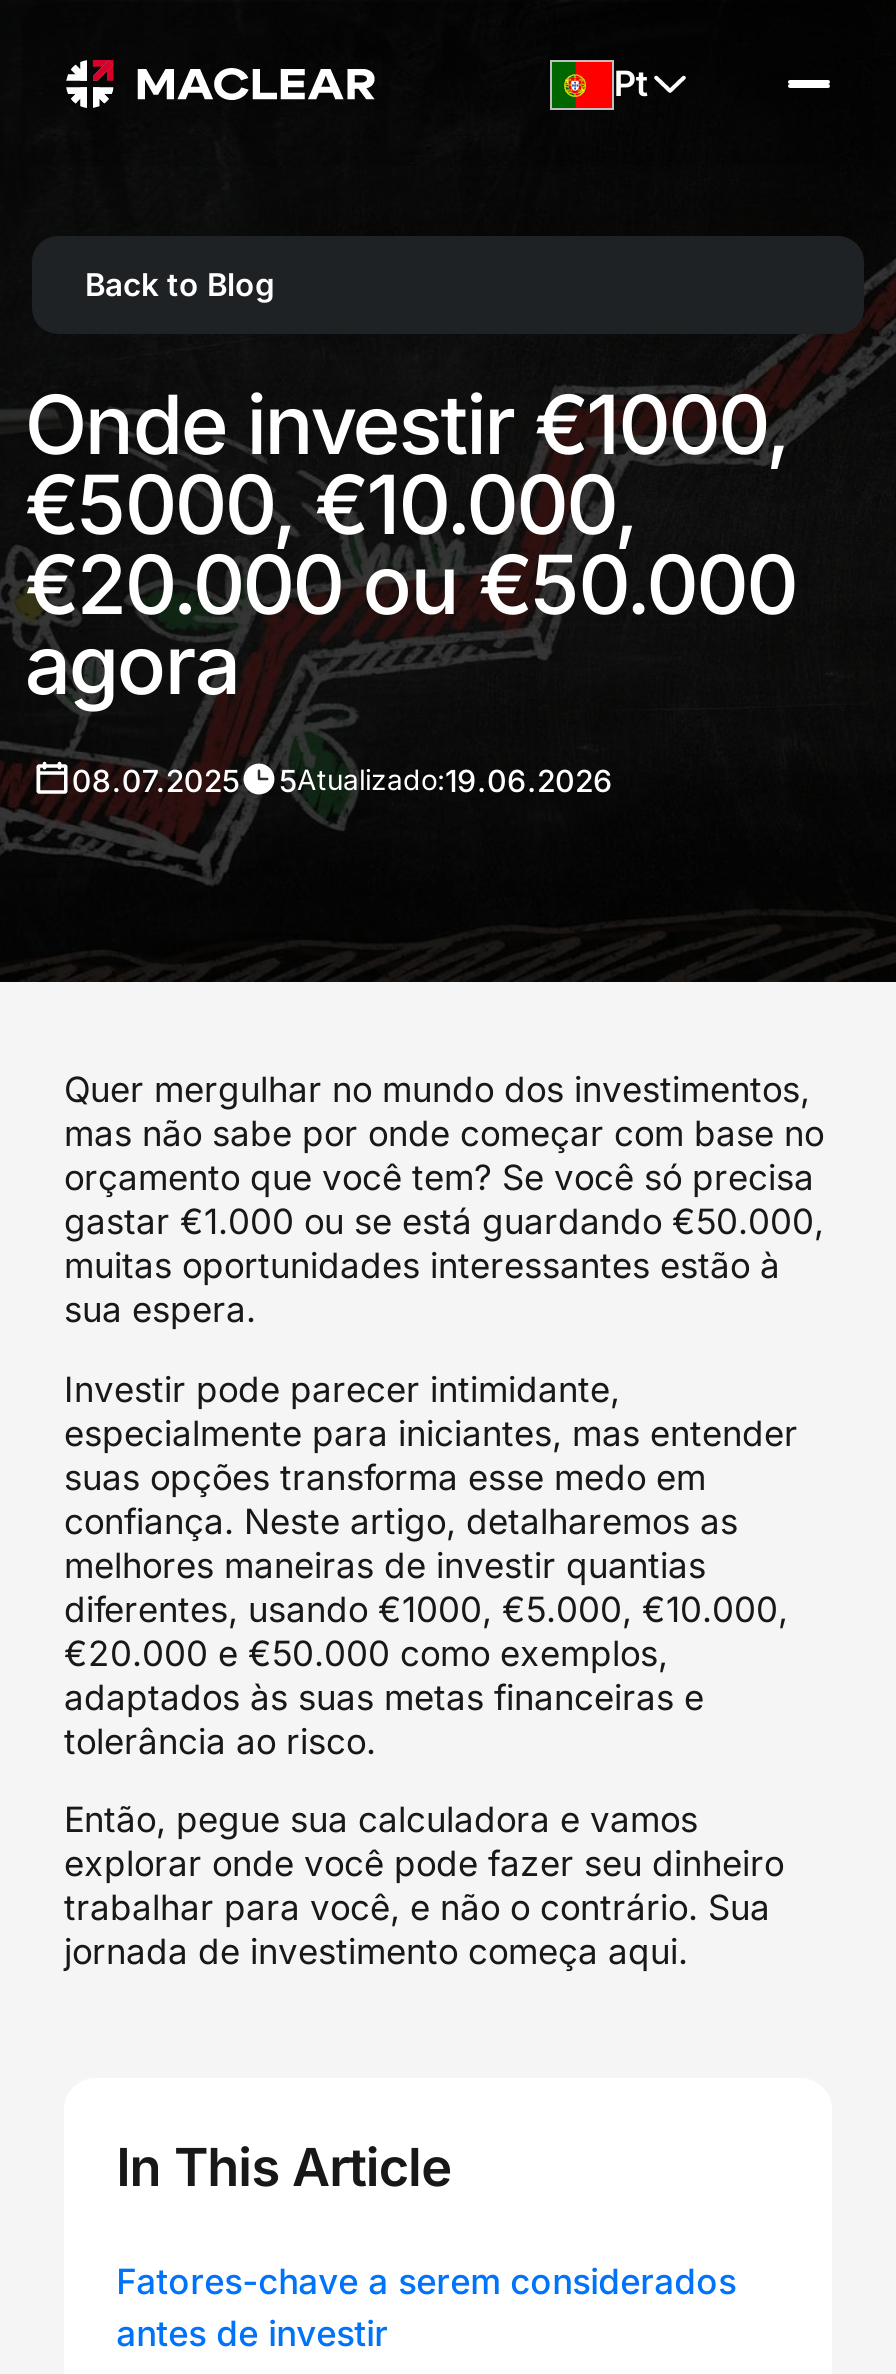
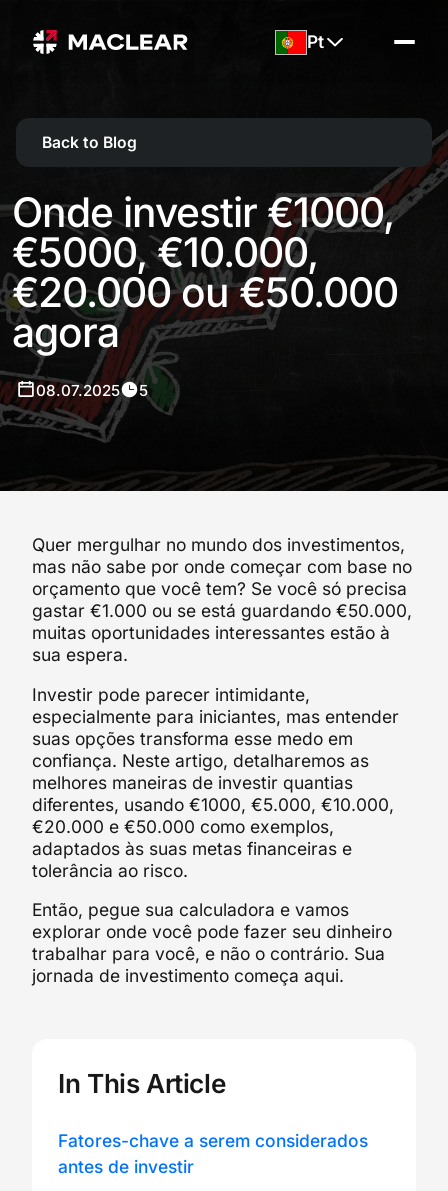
[72,761,613,799] 08.07.2025 5Atualizado:19.06.2026 -> [36,381,148,400] 08.07.2025 5

